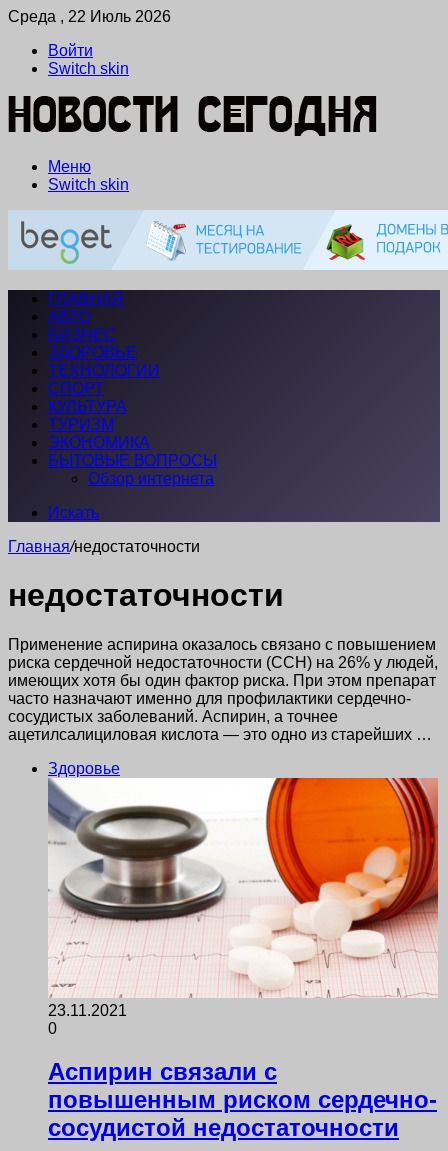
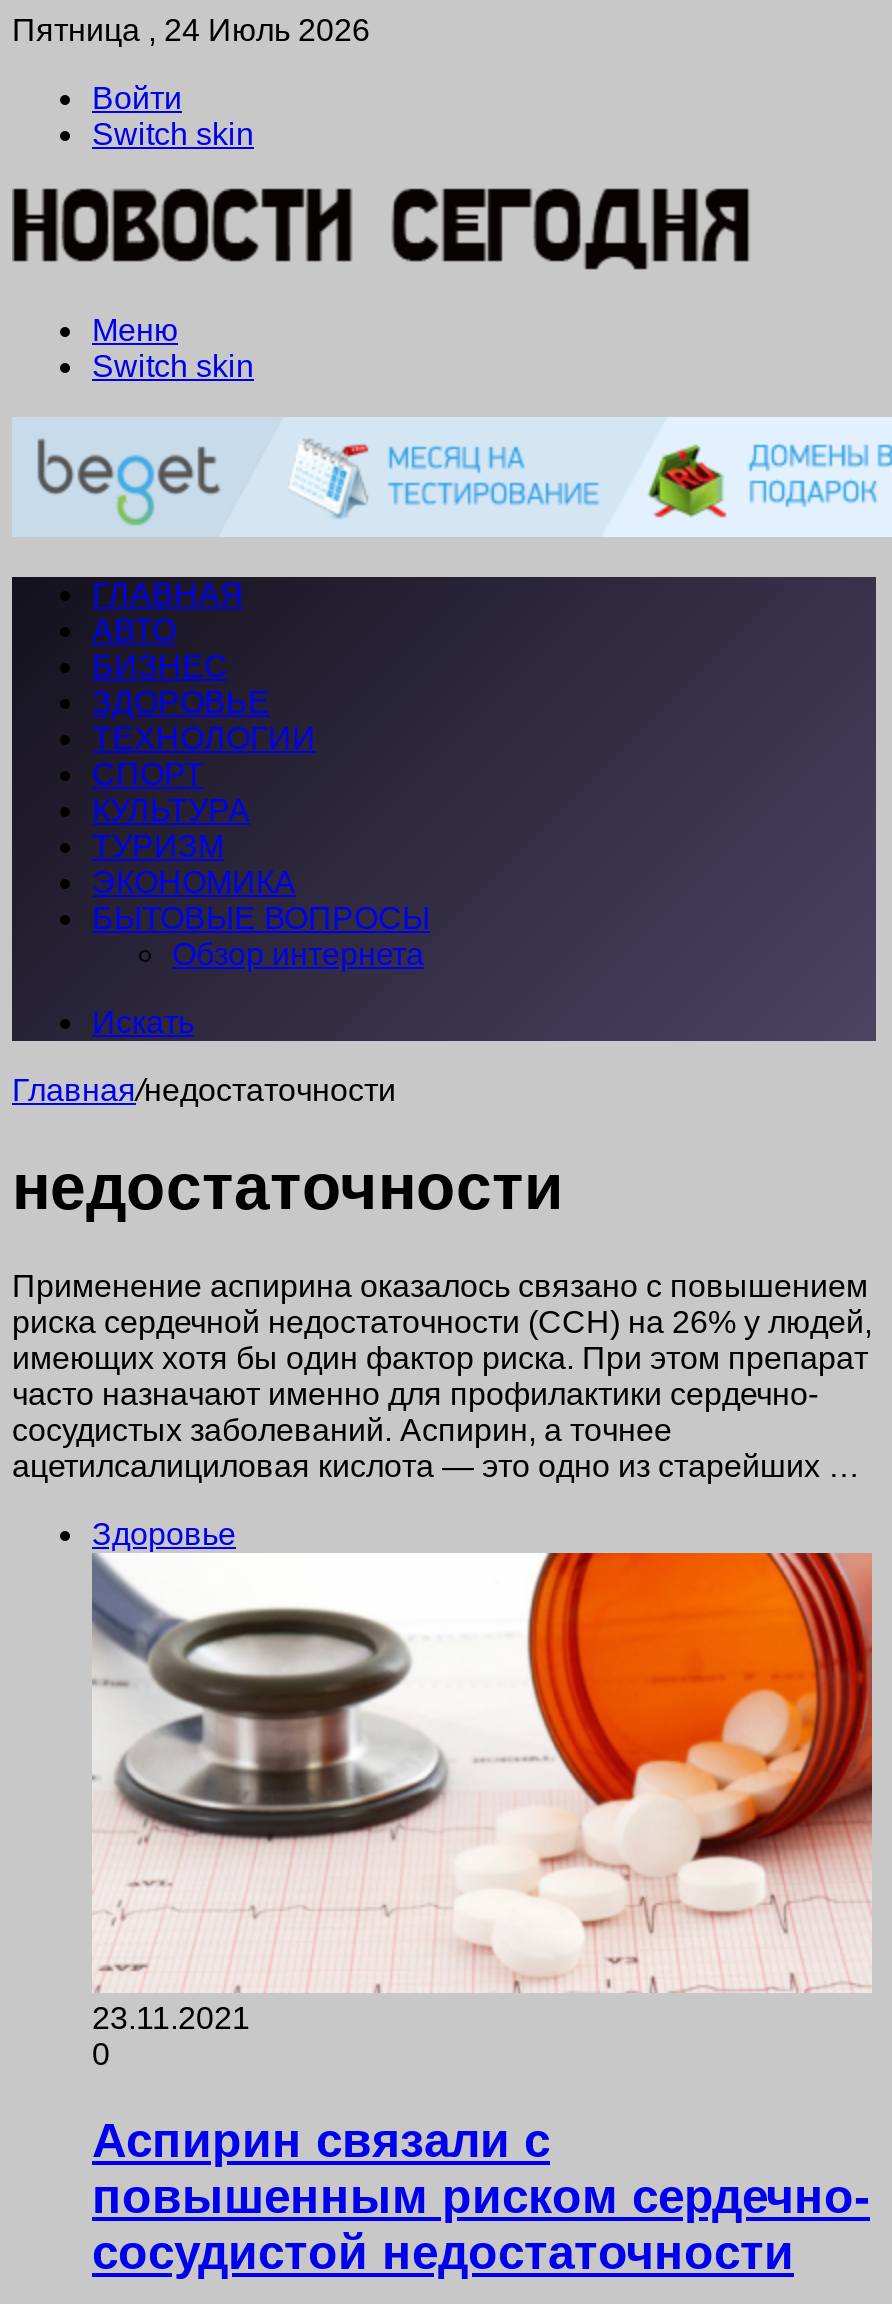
[8,8,171,25] Среда , 22 Июль 2026 -> [12,13,370,47] Пятница , 24 Июль 2026

